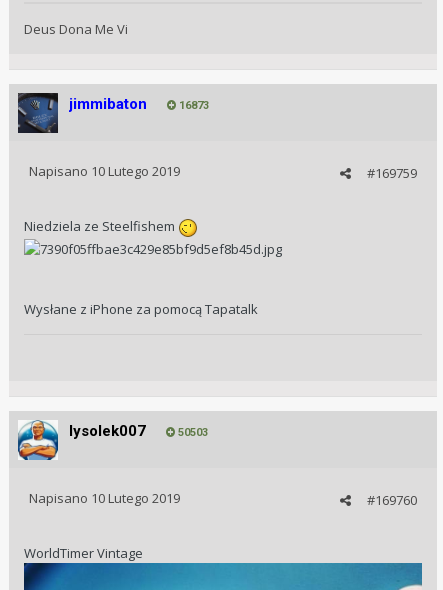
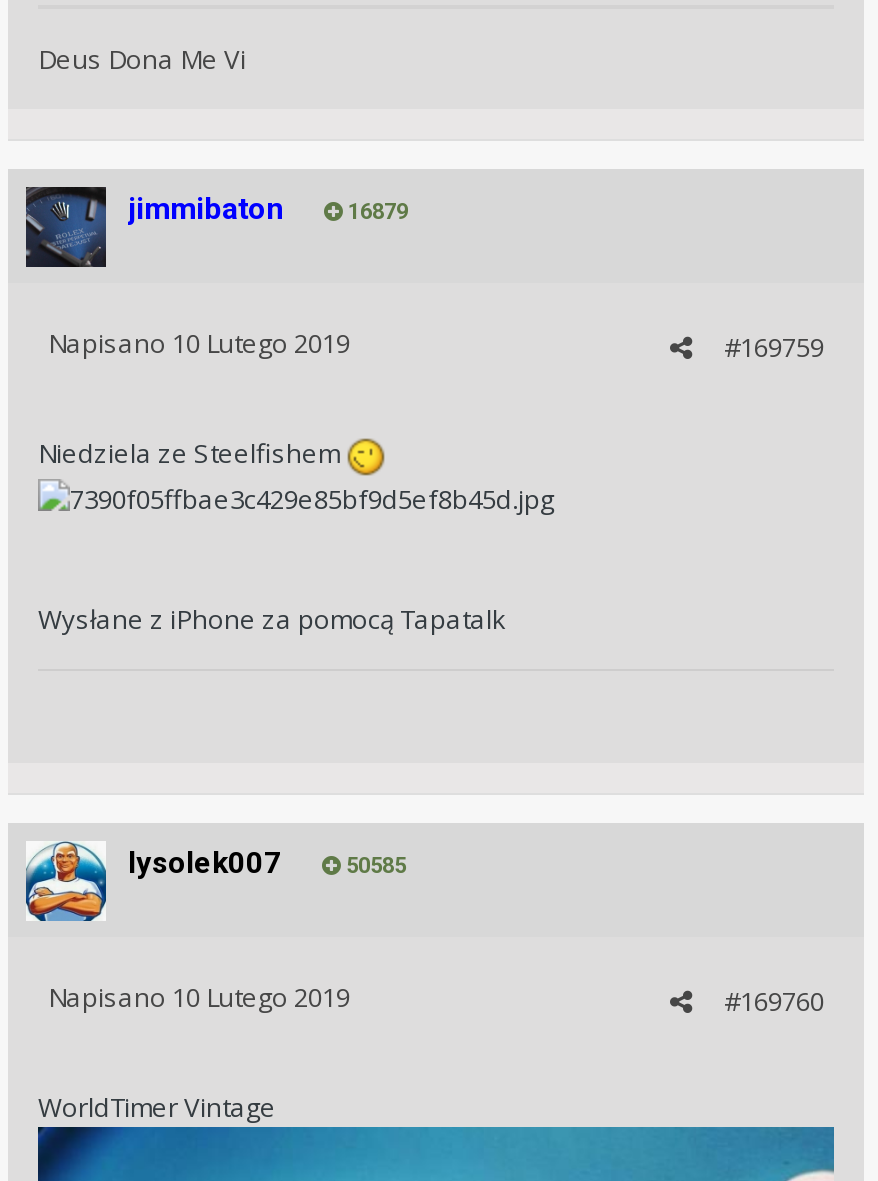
[176,99,209,112] 16873 -> [342,199,408,225] 16879
[175,426,208,439] 50503 -> [340,853,406,879] 50585

